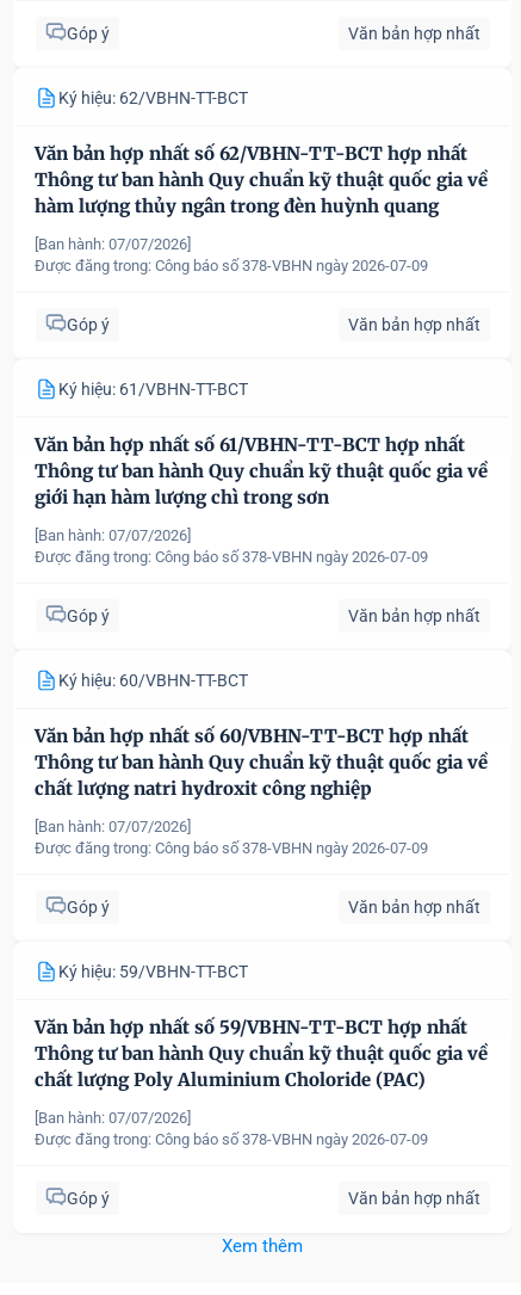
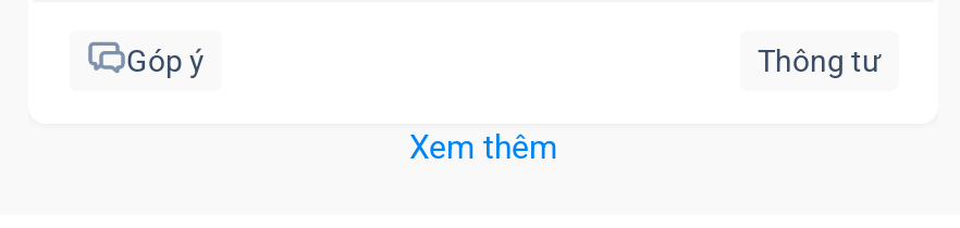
[35,23,488,1207] Văn bản hợp nhất | Ký hiệu: 62/VBHN-TT-BCT | Văn bản hợp nhất số 62/VBHN-TT-BCT hợp nhất | Thông tư ban hành Quy chuẩn kỹ thuật quốc gia về | hàm lượng thủy ngân trong đèn huỳnh quang | [Ban hành: 07/07/2026] | Được đăng trong: Công báo số 378-VBHN ngày 2026-07-09 | Góp ý | Văn bản hợp nhất | Ký hiệu: 61/VBHN-TT-BCT | Văn bản hợp nhất số 61/VBHN-TT-BCT hợp nhất | Thông tư ban hành Quy chuẩn kỹ thuật quốc gia về | giới hạn hàm lượng chì trong sơn | [Ban hành: 07/07/2026] | Được đăng trong: Công báo số 378-VBHN ngày 2026-07-09 | Góp ý | Văn bản hợp nhất | Ký hiệu: 60/VBHN-TT-BCT | Văn bản hợp nhất số 60/VBHN-TT-BCT hợp nhất | Thông tư ban hành Quy chuẩn kỹ thuật quốc gia về | chất lượng natri hydroxit công nghiệp | [Ban hành: 07/07/2026] | Được đăng trong: Công báo số 378-VBHN ngày 2026-07-09 | Góp ý | Văn bản hợp nhất | Ký hiệu: 59/VBHN-TT-BCT | Văn bản hợp nhất số 59/VBHN-TT-BCT hợp nhất | Thông tư ban hành Quy chuẩn kỹ thuật quốc gia về | chất lượng Poly Aluminium Choloride (PAC) | [Ban hành: 07/07/2026] | Được đăng trong: Công báo số 378-VBHN ngày 2026-07-09 | Góp ý | Văn bản hợp nhất -> [758,42,882,77] Thông tư

